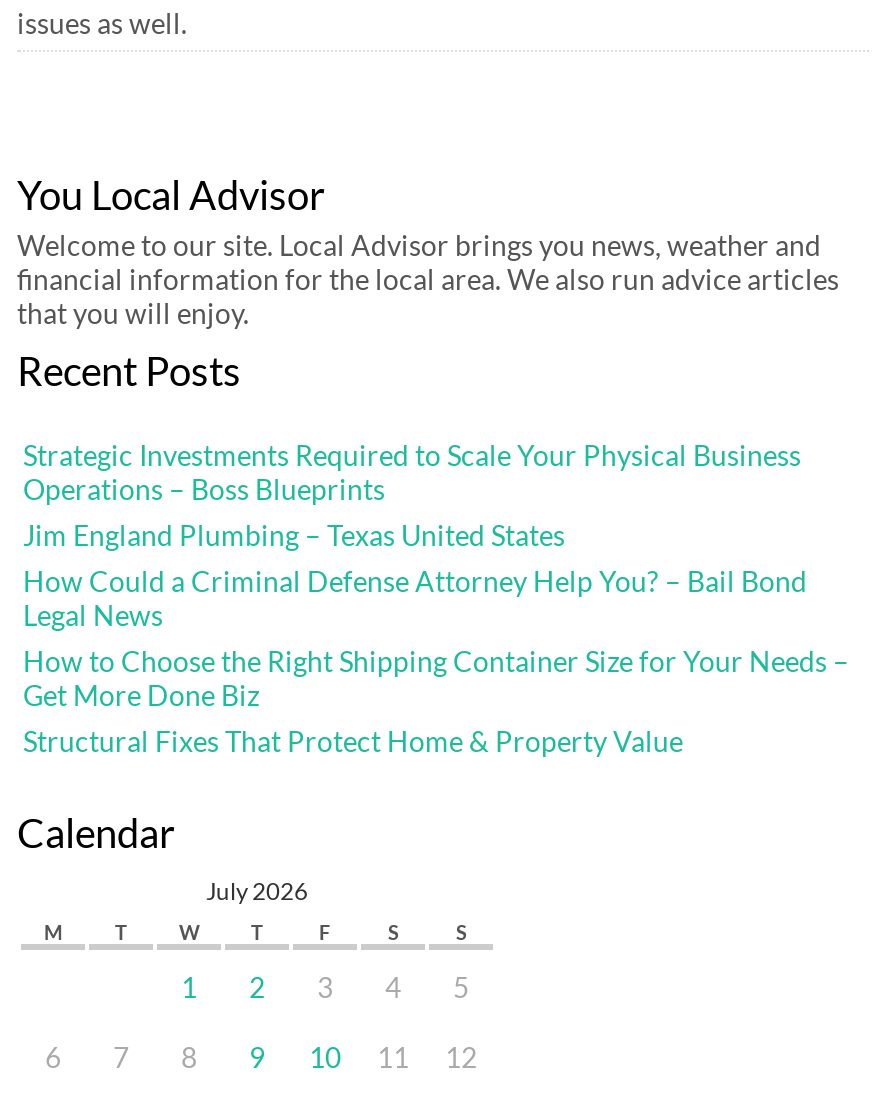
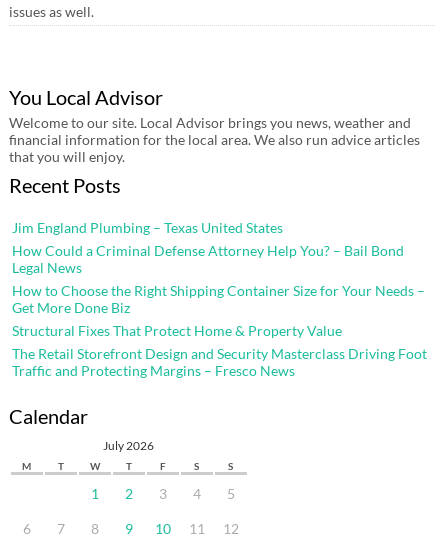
[23,438,801,506] Strategic Investments Required to Scale Your Physical Business | Operations – Boss Blueprints -> none
moved [23,518,849,758] -> [12,219,425,339]: Jim England Plumbing – Texas United States | How Could a Criminal Defense Attorney Help You? – Bail Bond | Legal News | How to Choose the Right Shipping Container Size for Your Needs – | Get More Done Biz | Structural Fixes That Protect Home & Property Value
none -> [12,345,427,379] The Retail Storefront Design and Security Masterclass Driving Foot | Traffic and Protecting Margins – Fresco News

